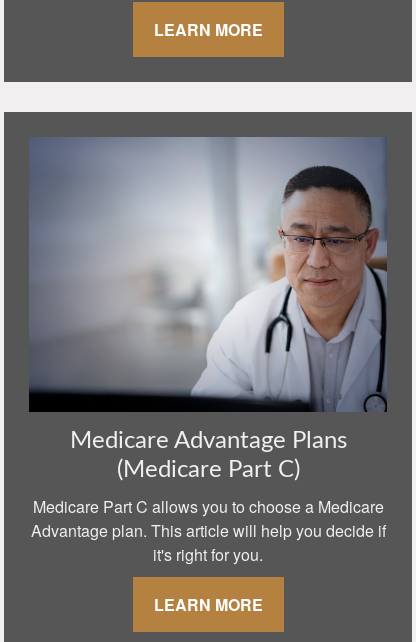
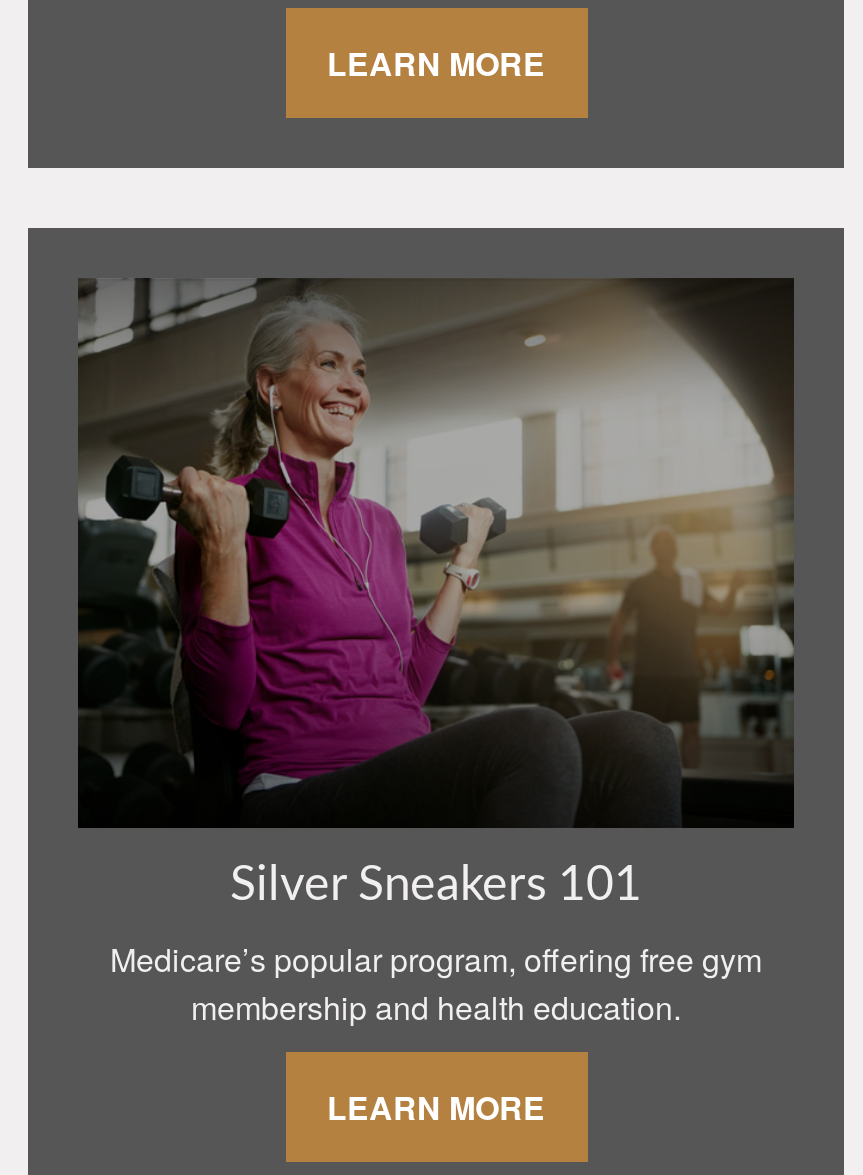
[29,137,387,482] [image] | Medicare Advantage Plans | (Medicare Part C) -> [78,278,794,909] [image] | Silver Sneakers 101
[30,495,385,566] Medicare Part C allows you to choose a Medicare | Advantage plan. This article will help you decide if | it's right for you. -> [110,935,762,1029] Medicare’s popular program, offering free gym | membership and health education.

